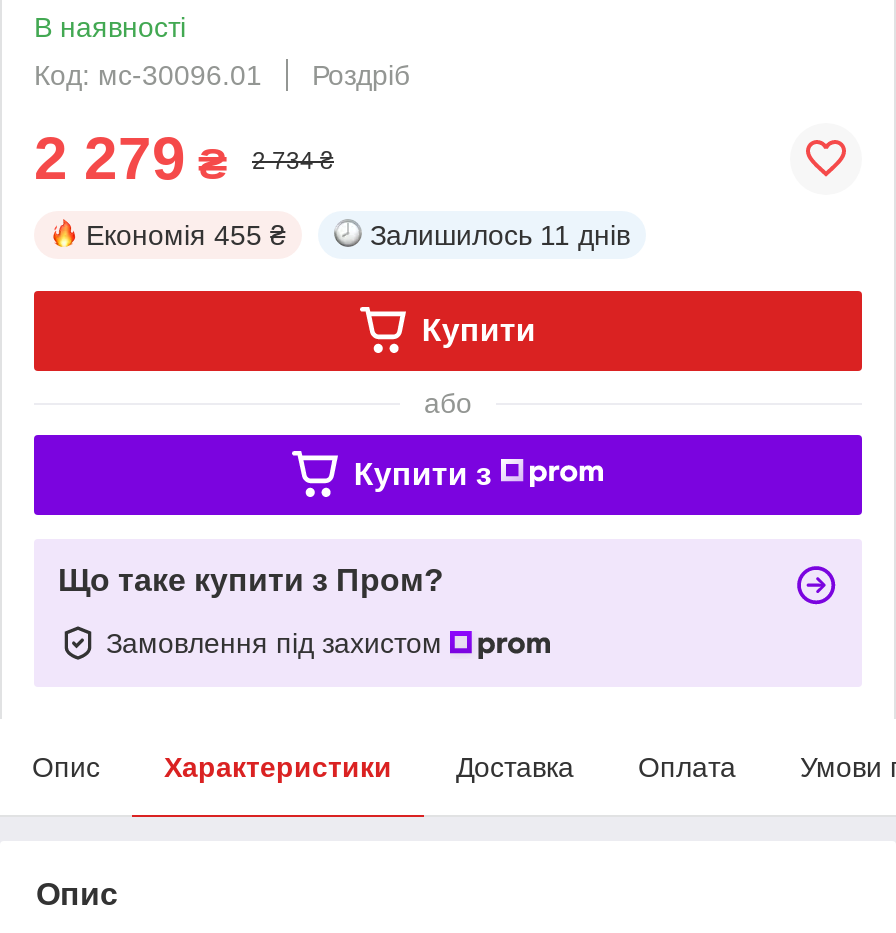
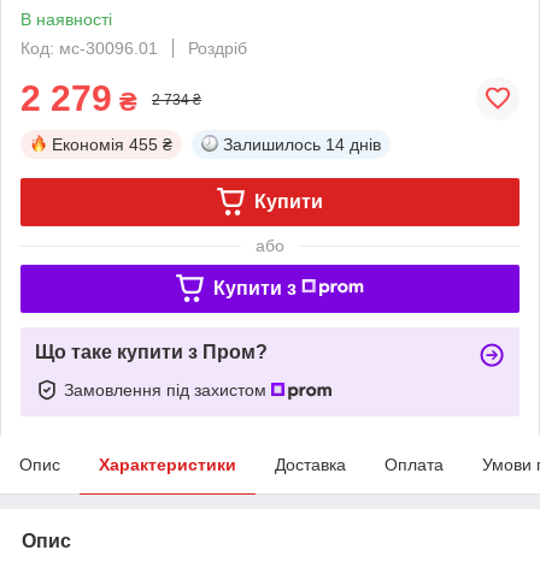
[370,219,630,251] Залишилось 11 днів -> [223,135,381,154] Залишилось 14 днів

